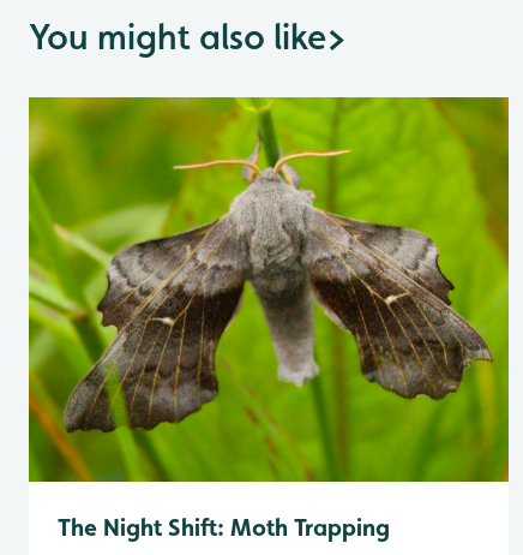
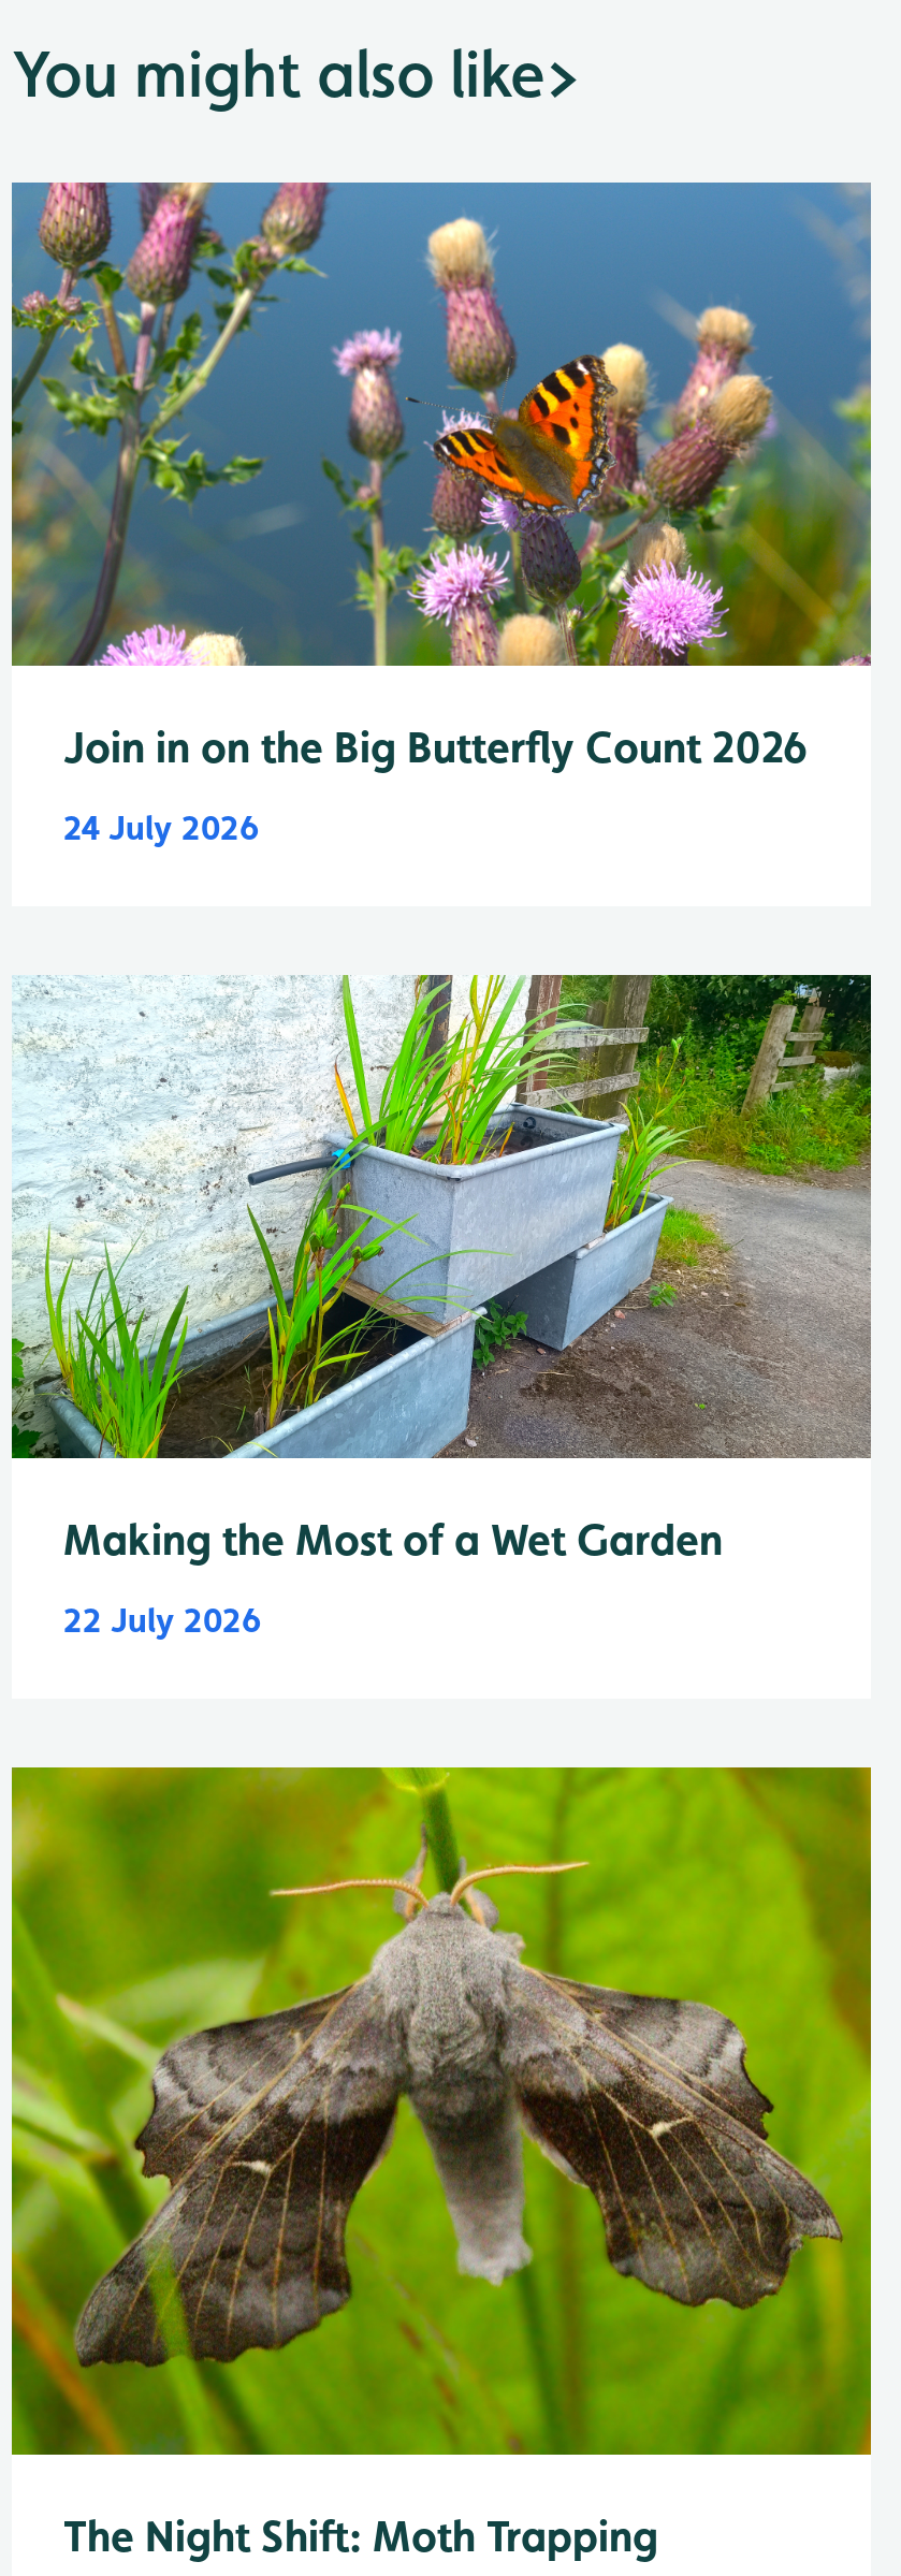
none -> [10,180,873,849] [image] | Join in on the Big Butterfly Count 2026 | 24 July 2026
none -> [10,973,873,1641] [image] | Making the Most of a Wet Garden | 22 July 2026

